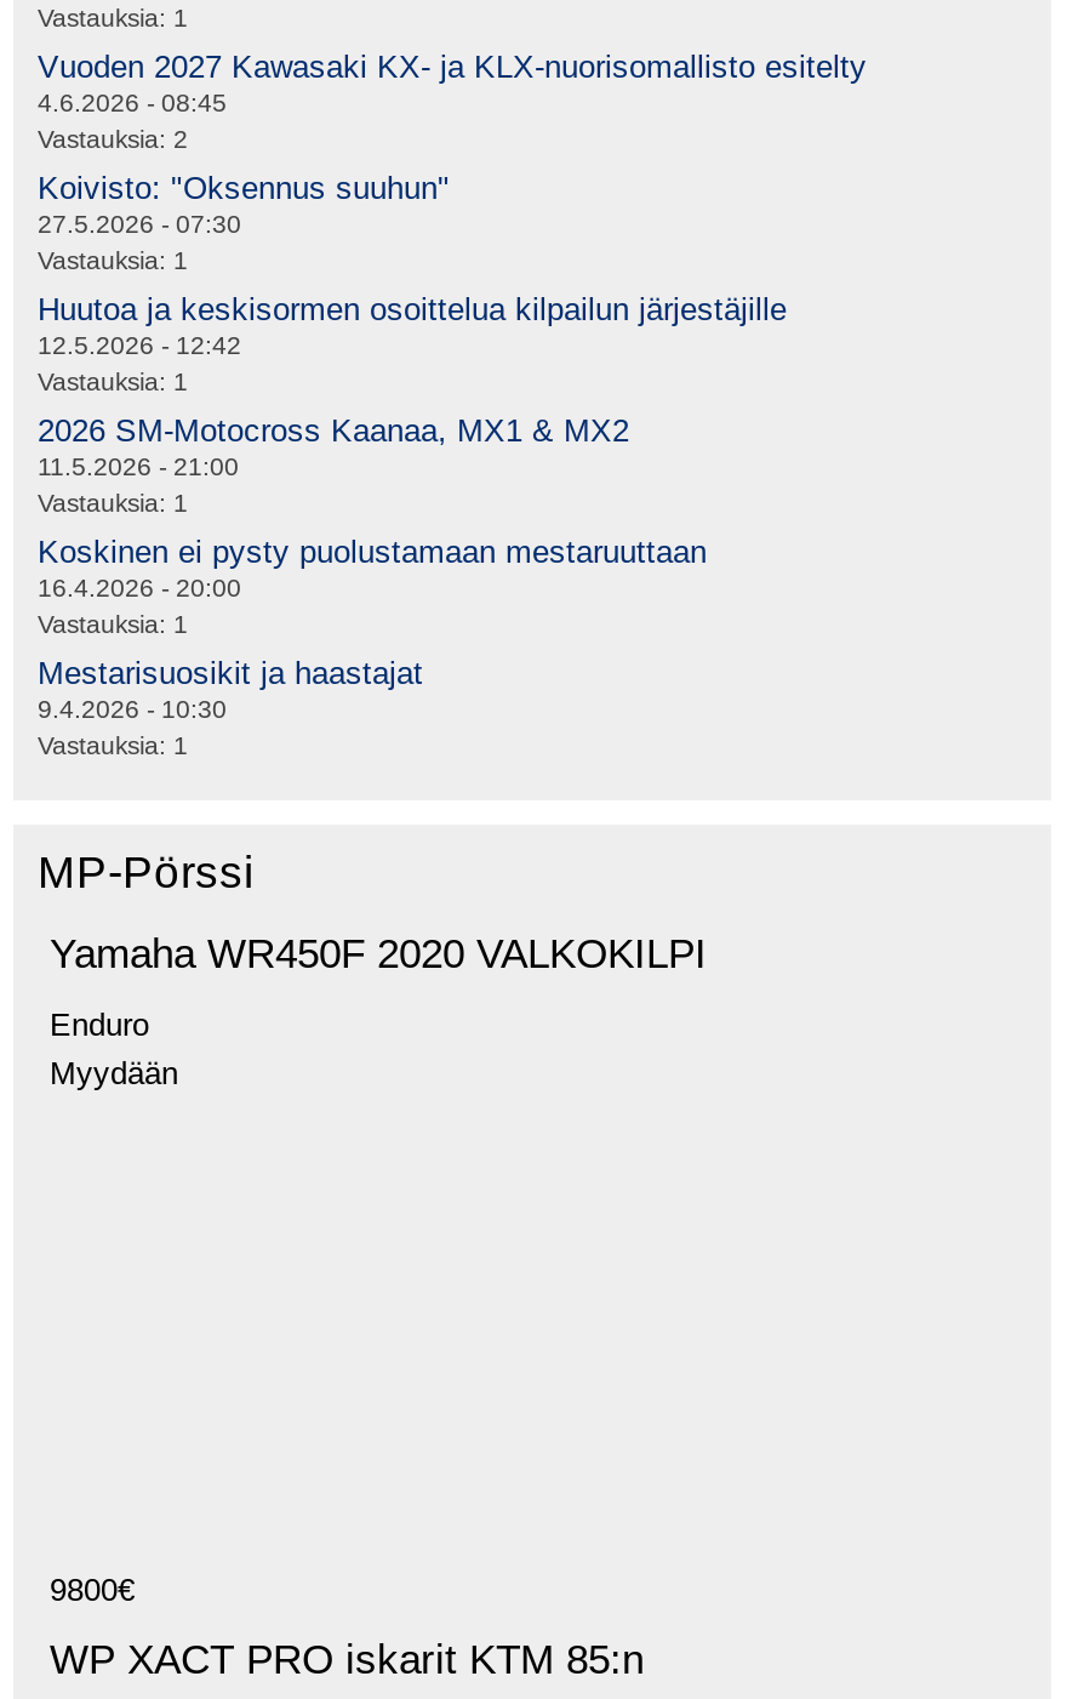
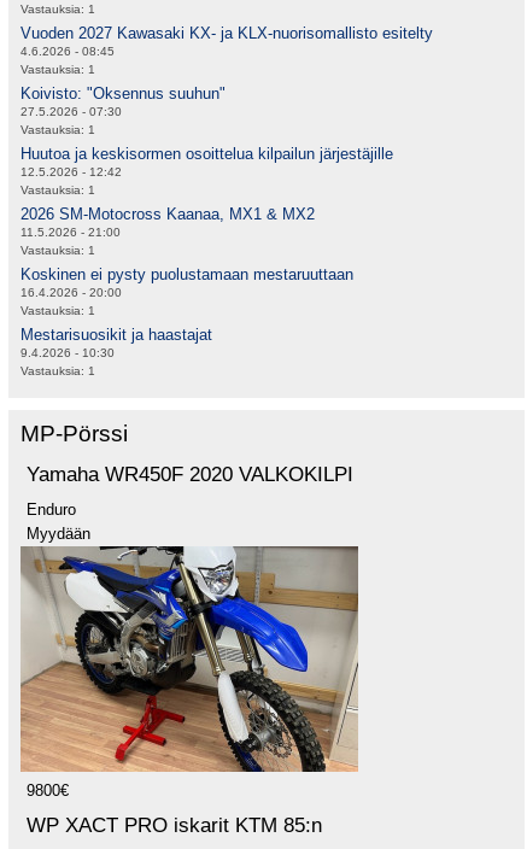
[38,127,188,154] Vastauksia: 2 -> [21,63,95,76] Vastauksia: 1
none -> [19,545,359,773] [image]

